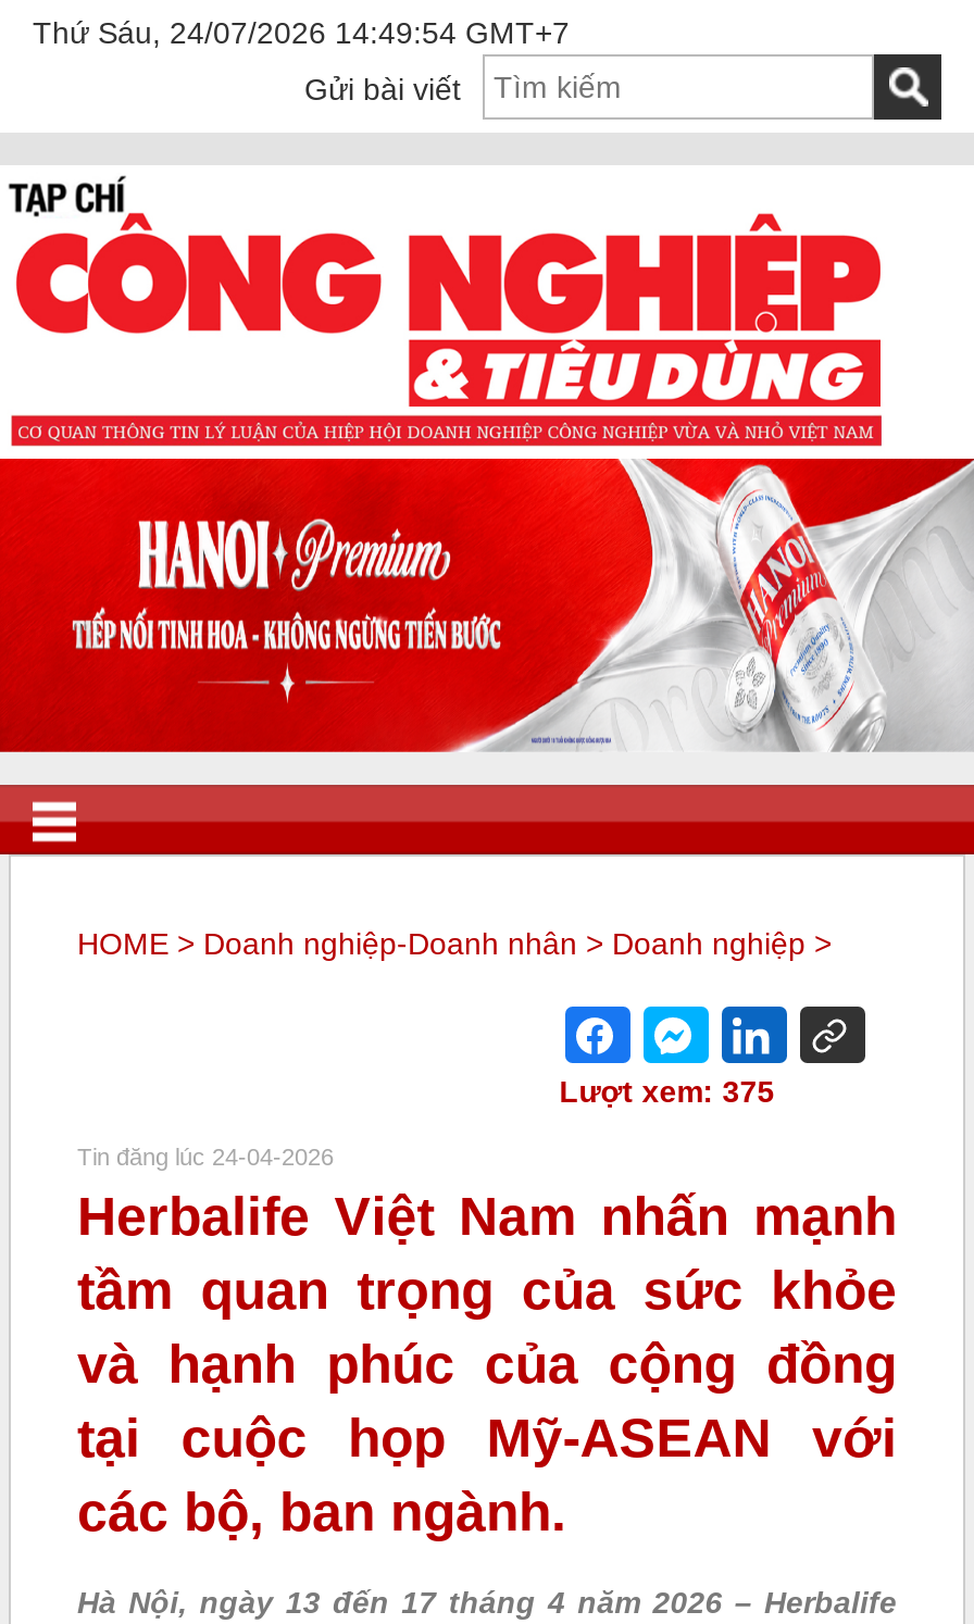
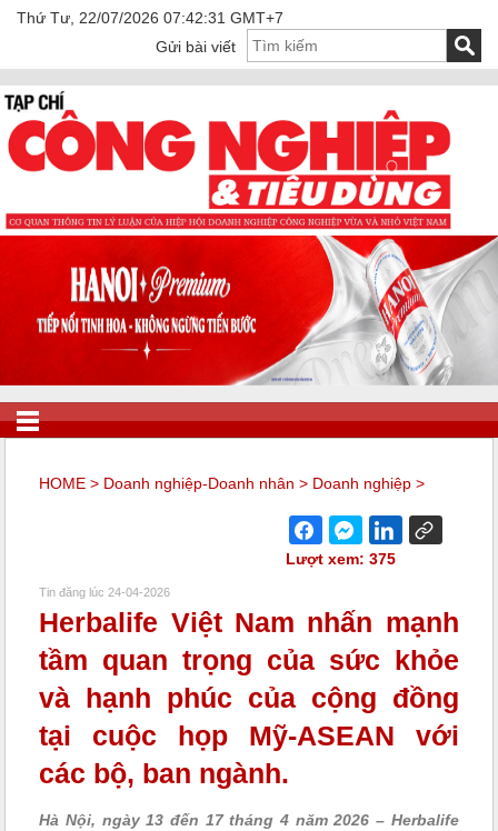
[33,15,570,50] Thứ Sáu, 24/07/2026 14:49:54 GMT+7 -> [17,9,283,27] Thứ Tư, 22/07/2026 07:42:31 GMT+7

